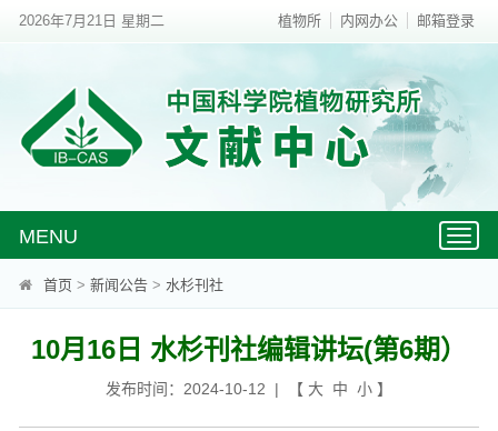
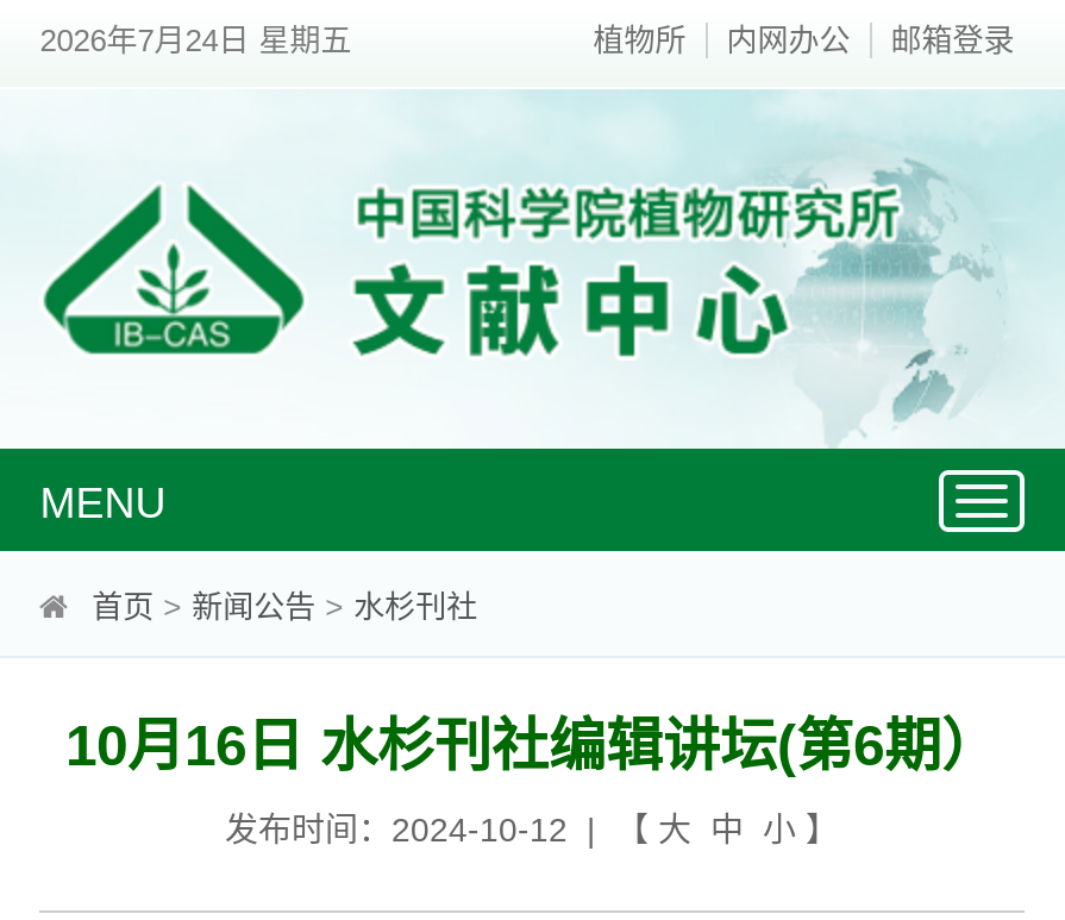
[19,12,165,29] 2026年7月21日 星期二 -> [40,23,352,58] 2026年7月24日 星期五

